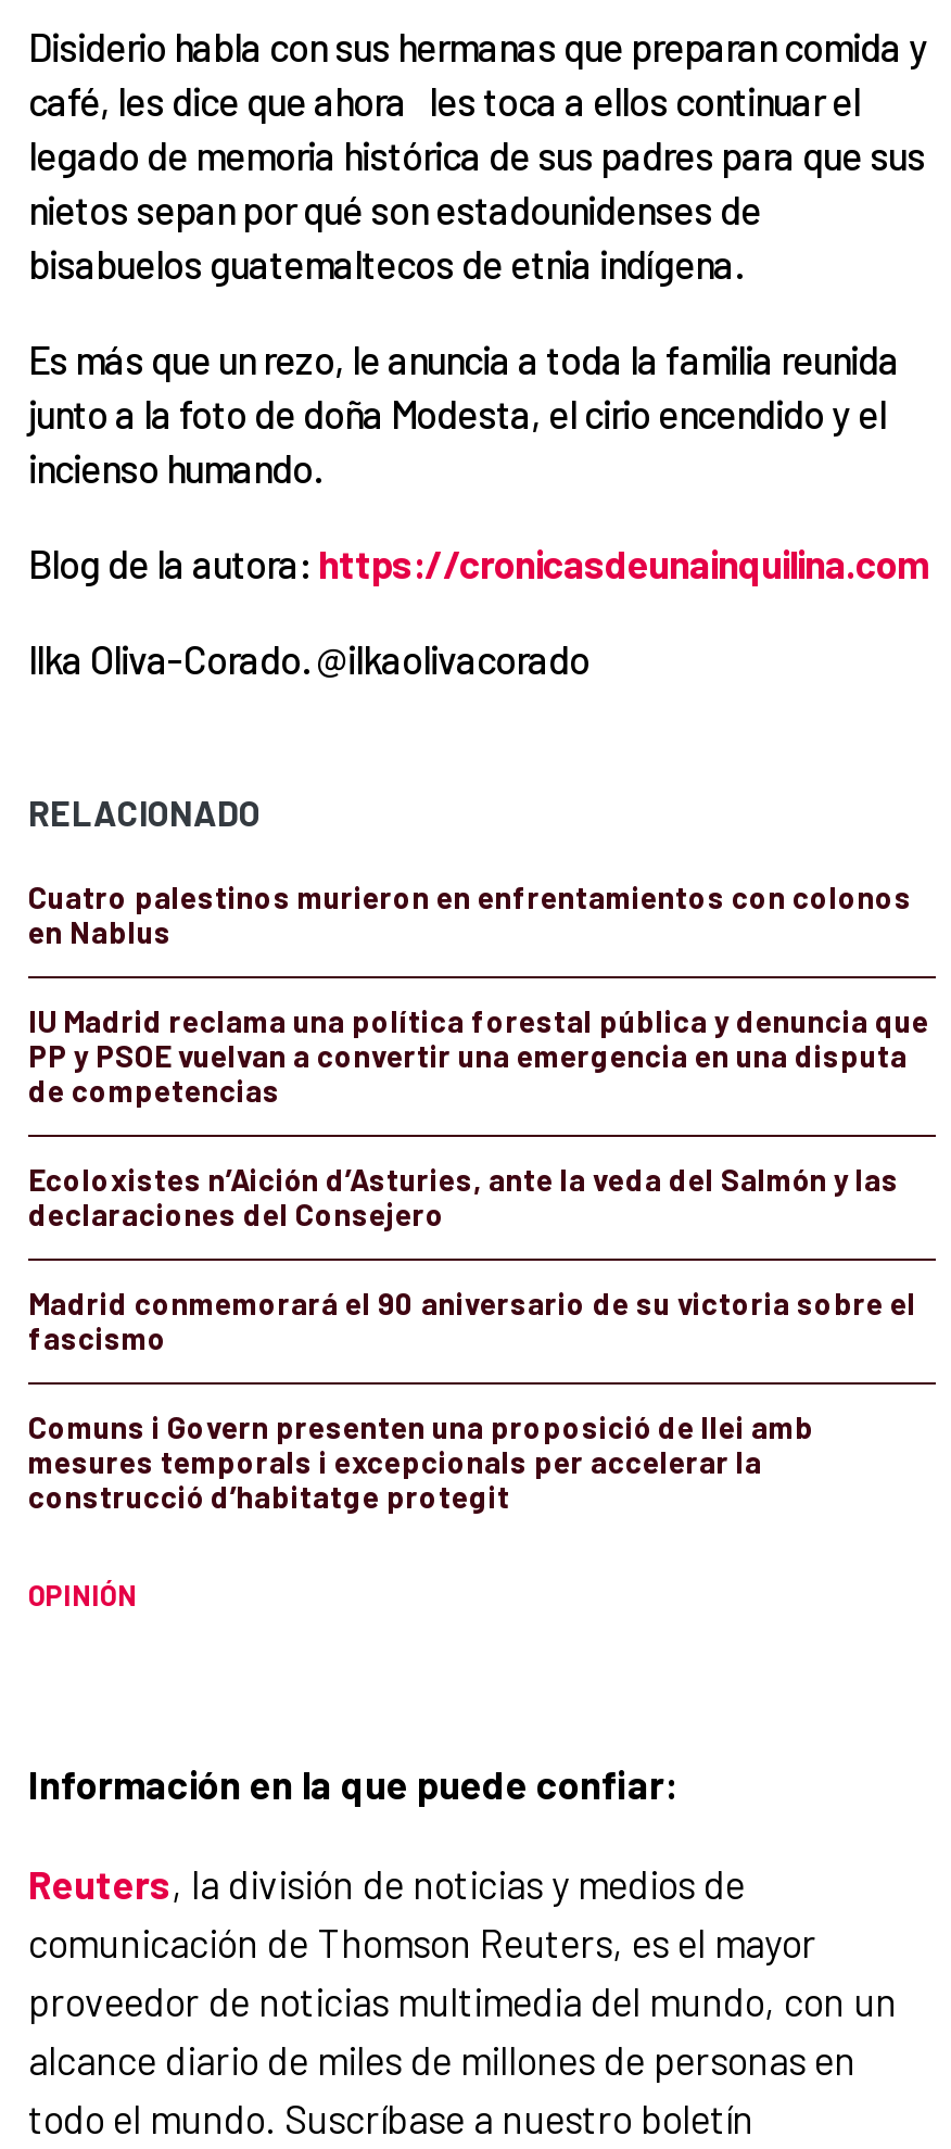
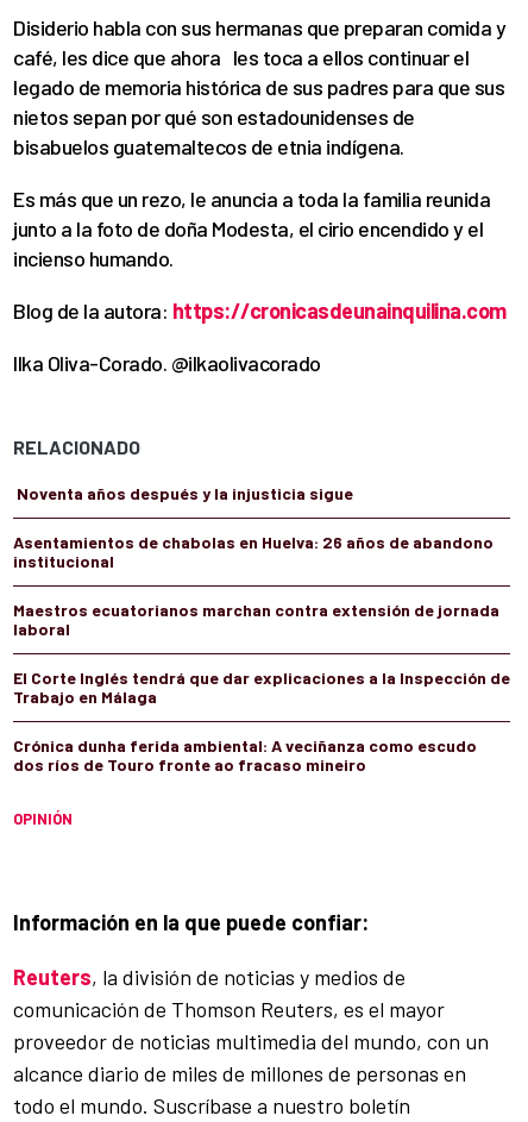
[28,879,912,950] Cuatro palestinos murieron en enfrentamientos con colonos | en Nablus -> [13,483,353,503] Noventa años después y la injusticia sigue
[28,1003,929,1109] IU Madrid reclama una política forestal pública y denuncia que | PP y PSOE vuelvan a convertir una emergencia en una disputa | de competencias -> [13,532,494,571] Asentamientos de chabolas en Huelva: 26 años de abandono | institucional
[28,1161,899,1233] Ecoloxistes n’Aición d’Asturies, ante la veda del Salmón y las | declaraciones del Consejero -> [13,600,499,639] Maestros ecuatorianos marchan contra extensión de jornada | laboral
[28,1285,916,1357] Madrid conmemorará el 90 aniversario de su victoria sobre el | fascismo -> [13,668,510,707] El Corte Inglés tendrá que dar explicaciones a la Inspección de | Trabajo en Málaga
[28,1409,814,1515] Comuns i Govern presenten una proposició de llei amb | mesures temporals i excepcionals per accelerar la | construcció d’habitatge protegit -> [13,735,477,775] Crónica dunha ferida ambiental: A veciñanza como escudo | dos ríos de Touro fronte ao fracaso mineiro

